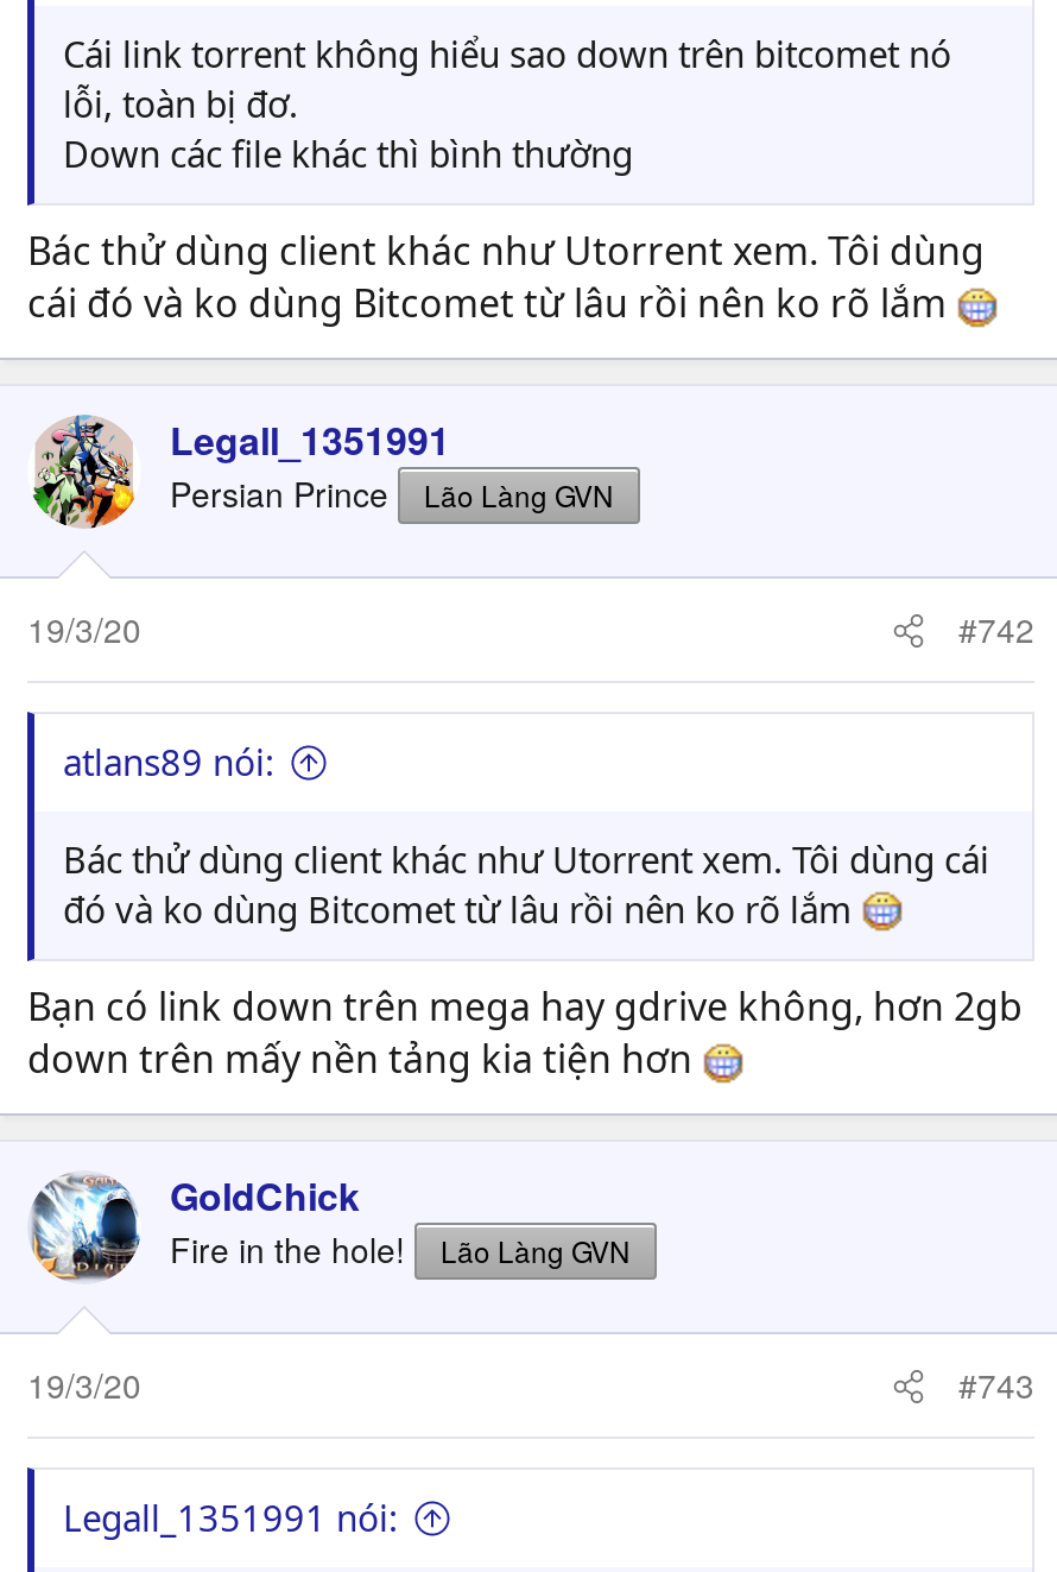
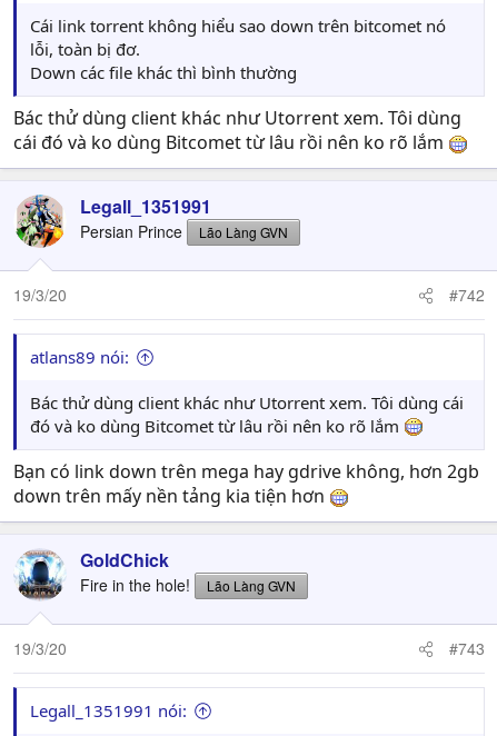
[30,1175,141,1280] [image] -> [14,550,66,599] [image]

